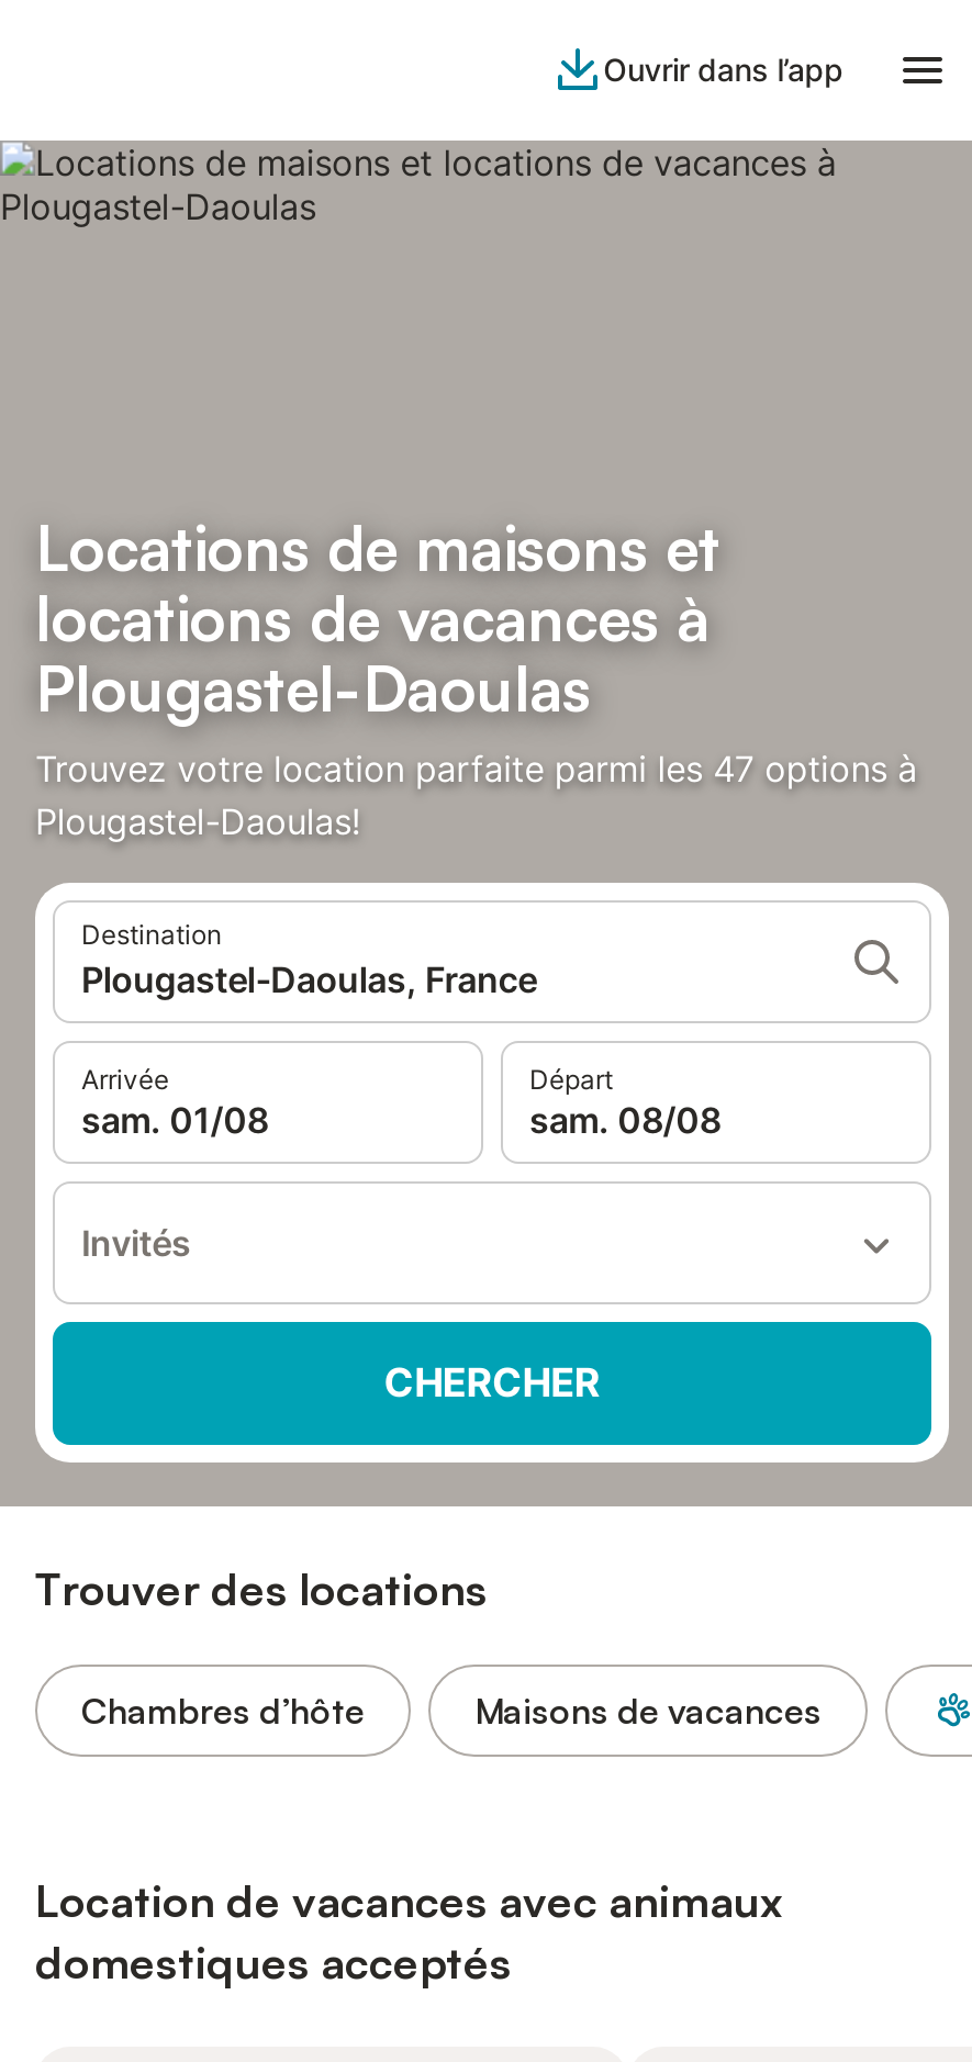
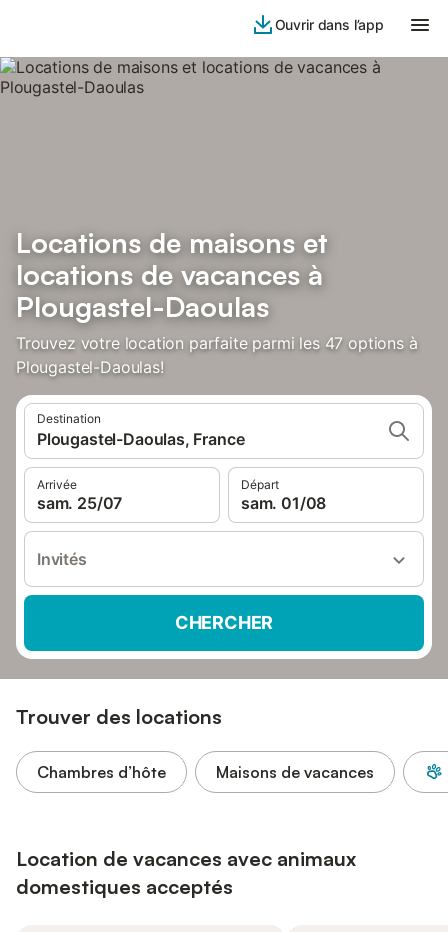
[81,1098,268,1142] sam. 01/08 -> [37,493,122,513] sam. 25/07
[529,1098,721,1142] sam. 08/08 -> [241,493,326,513] sam. 01/08

